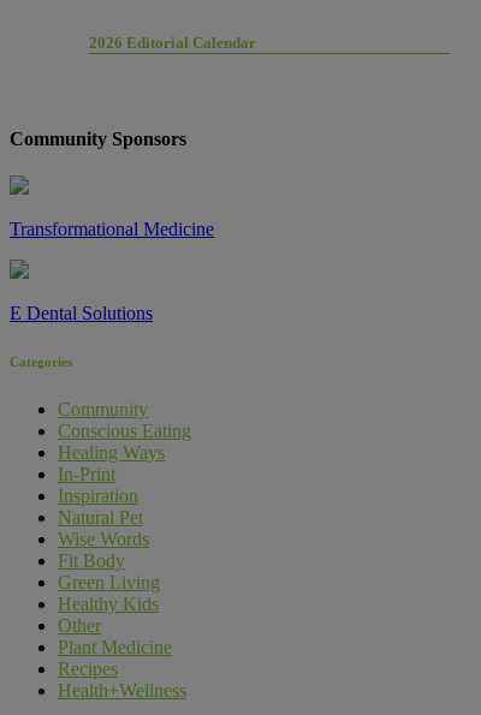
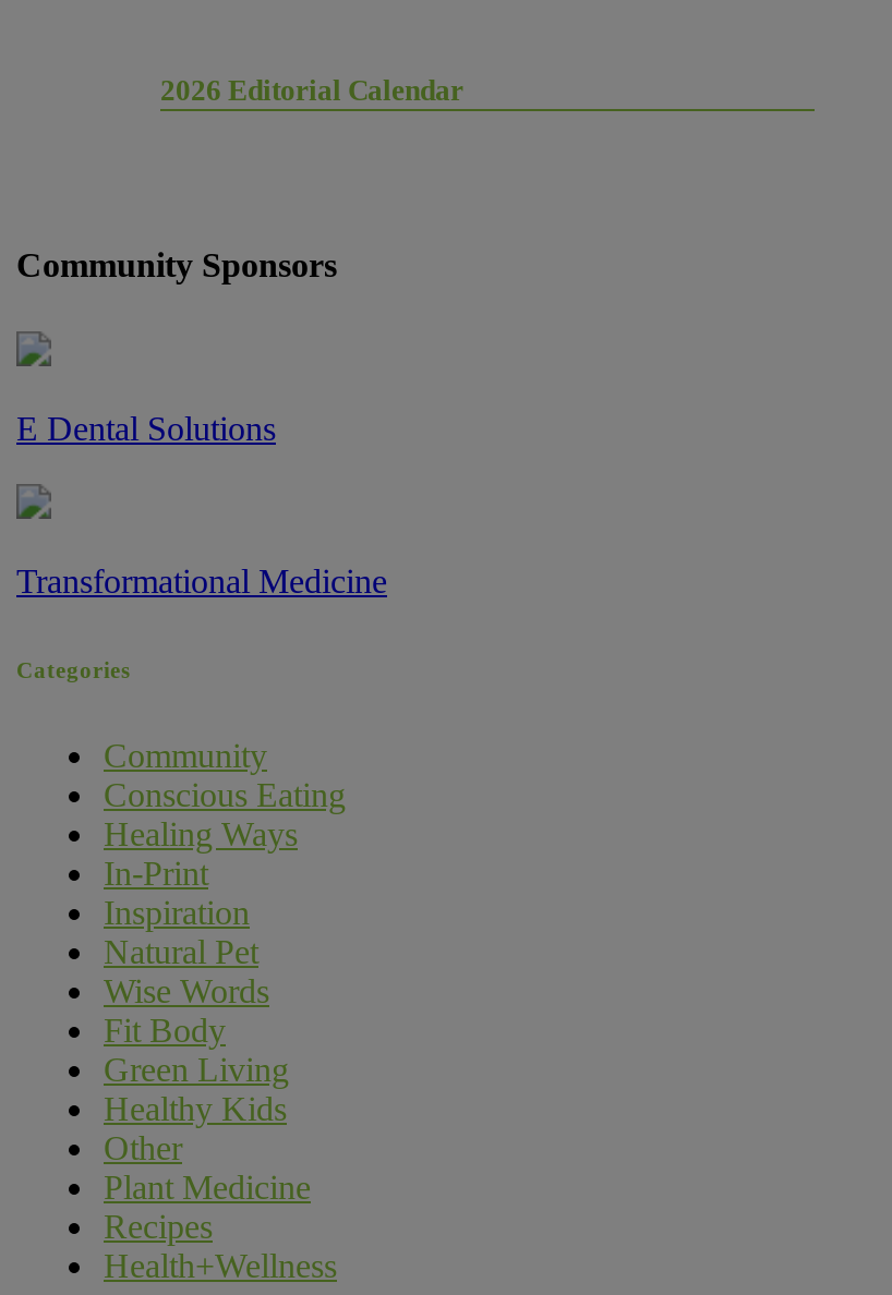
moved [10,219,214,239] -> [16,562,387,600]: Transformational Medicine
moved [10,303,153,323] -> [16,410,276,447]: E Dental Solutions

